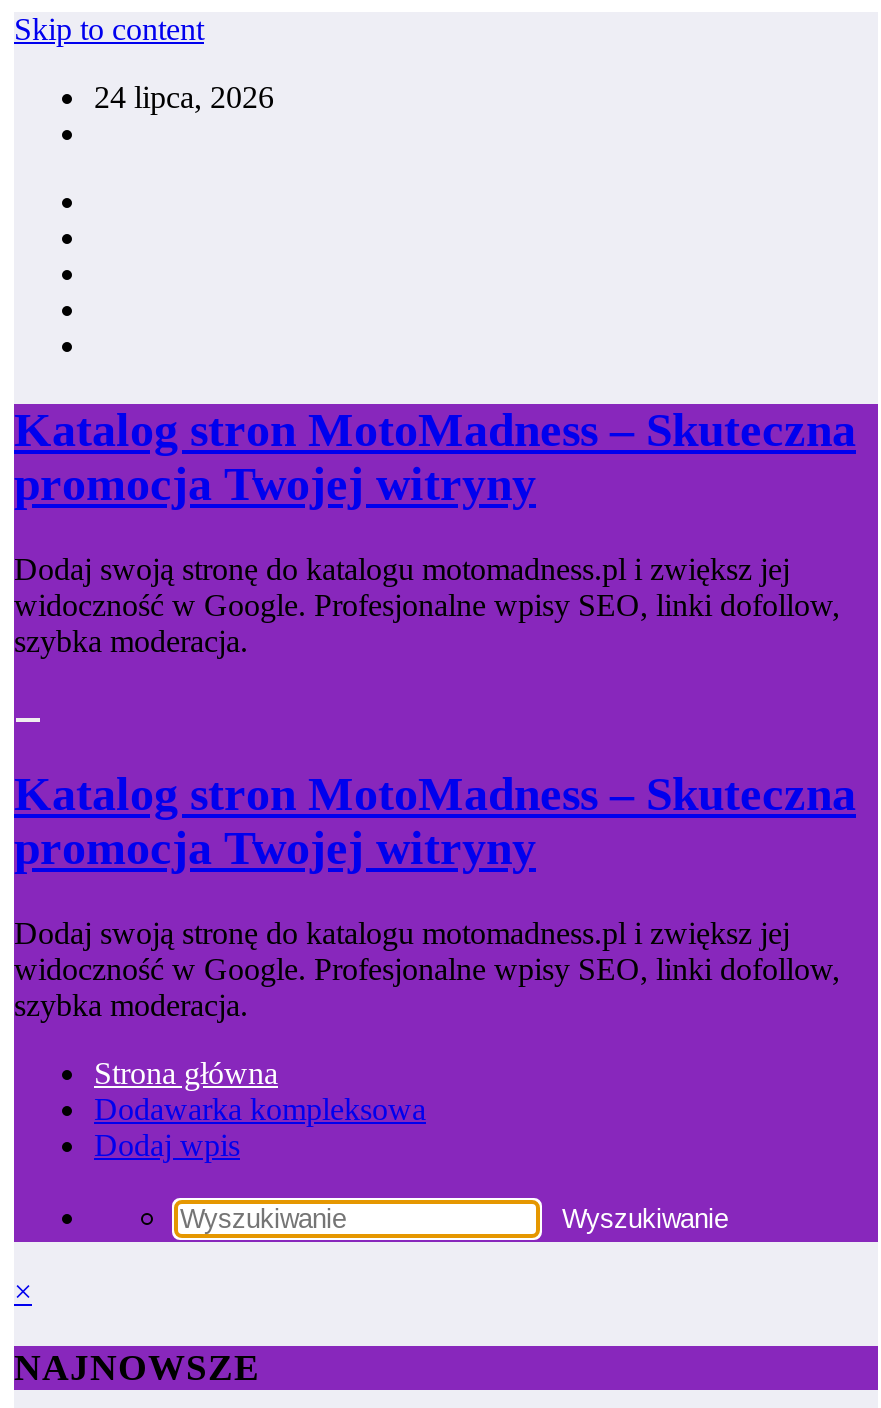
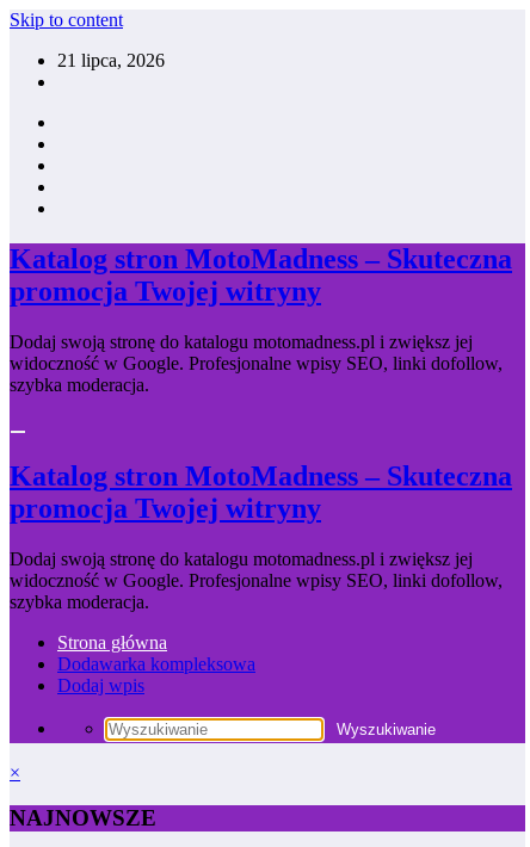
[94,80,274,114] 24 lipca, 2026 -> [57,50,165,70] 21 lipca, 2026

